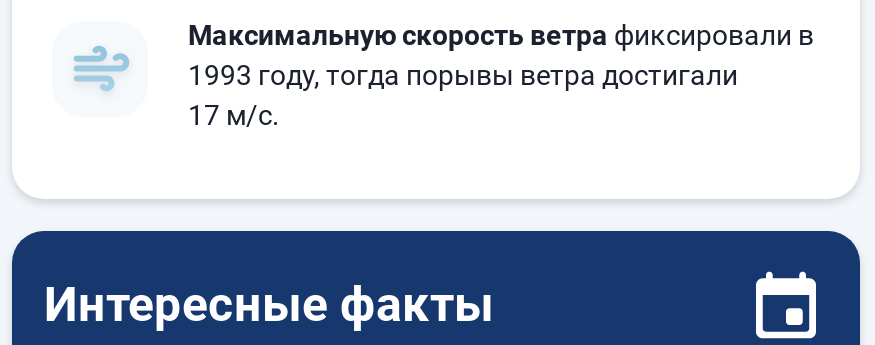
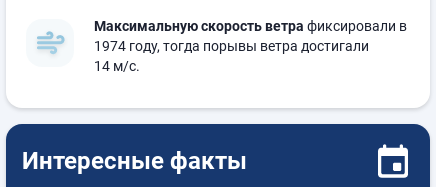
[188,59,738,91] 1993 году, тогда порывы ветра достигали -> [94,38,369,54] 1974 году, тогда порывы ветра достигали
[188,99,280,131] 17 м/с. -> [94,58,140,74] 14 м/с.

